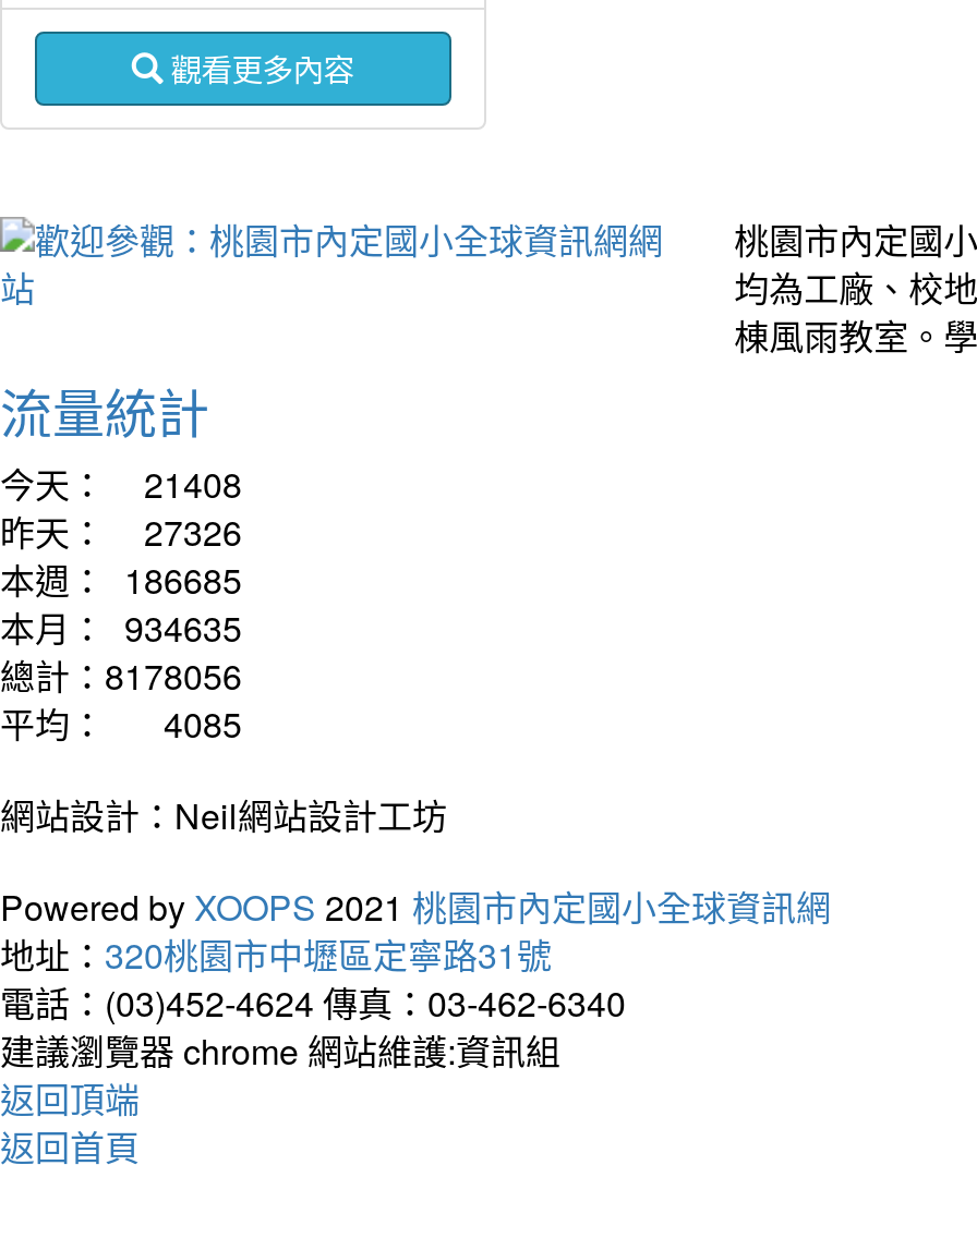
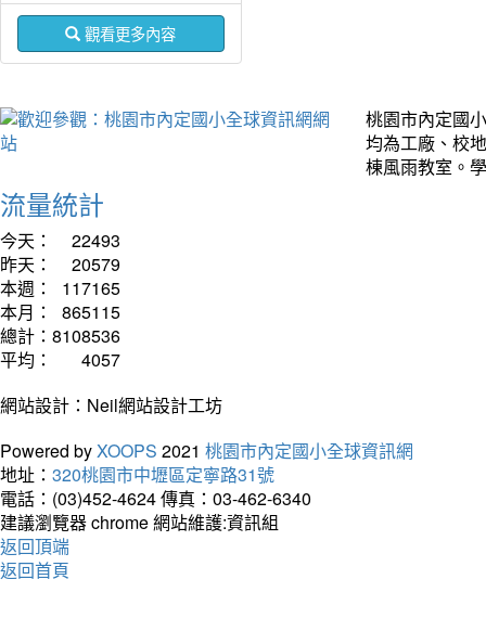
[0,459,242,509] 今天： 21408 -> [0,228,120,253] 今天： 22493
[0,507,242,557] 昨天： 27326 -> [0,252,120,276] 昨天： 20579
[0,555,242,605] 本週： 186685 -> [0,275,120,300] 本週： 117165
[0,603,242,653] 本月： 934635 -> [0,299,120,324] 本月： 865115
[0,651,242,701] 總計：8178056 -> [0,323,120,348] 總計：8108536
[0,699,242,749] 平均： 4085 -> [0,347,120,372] 平均： 4057

